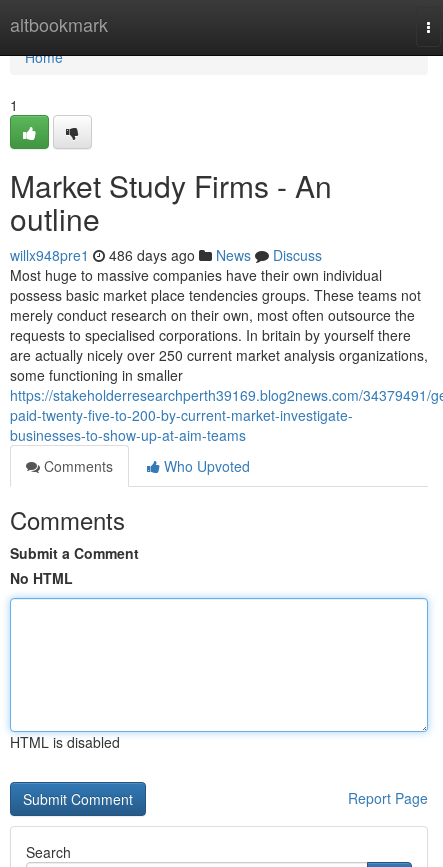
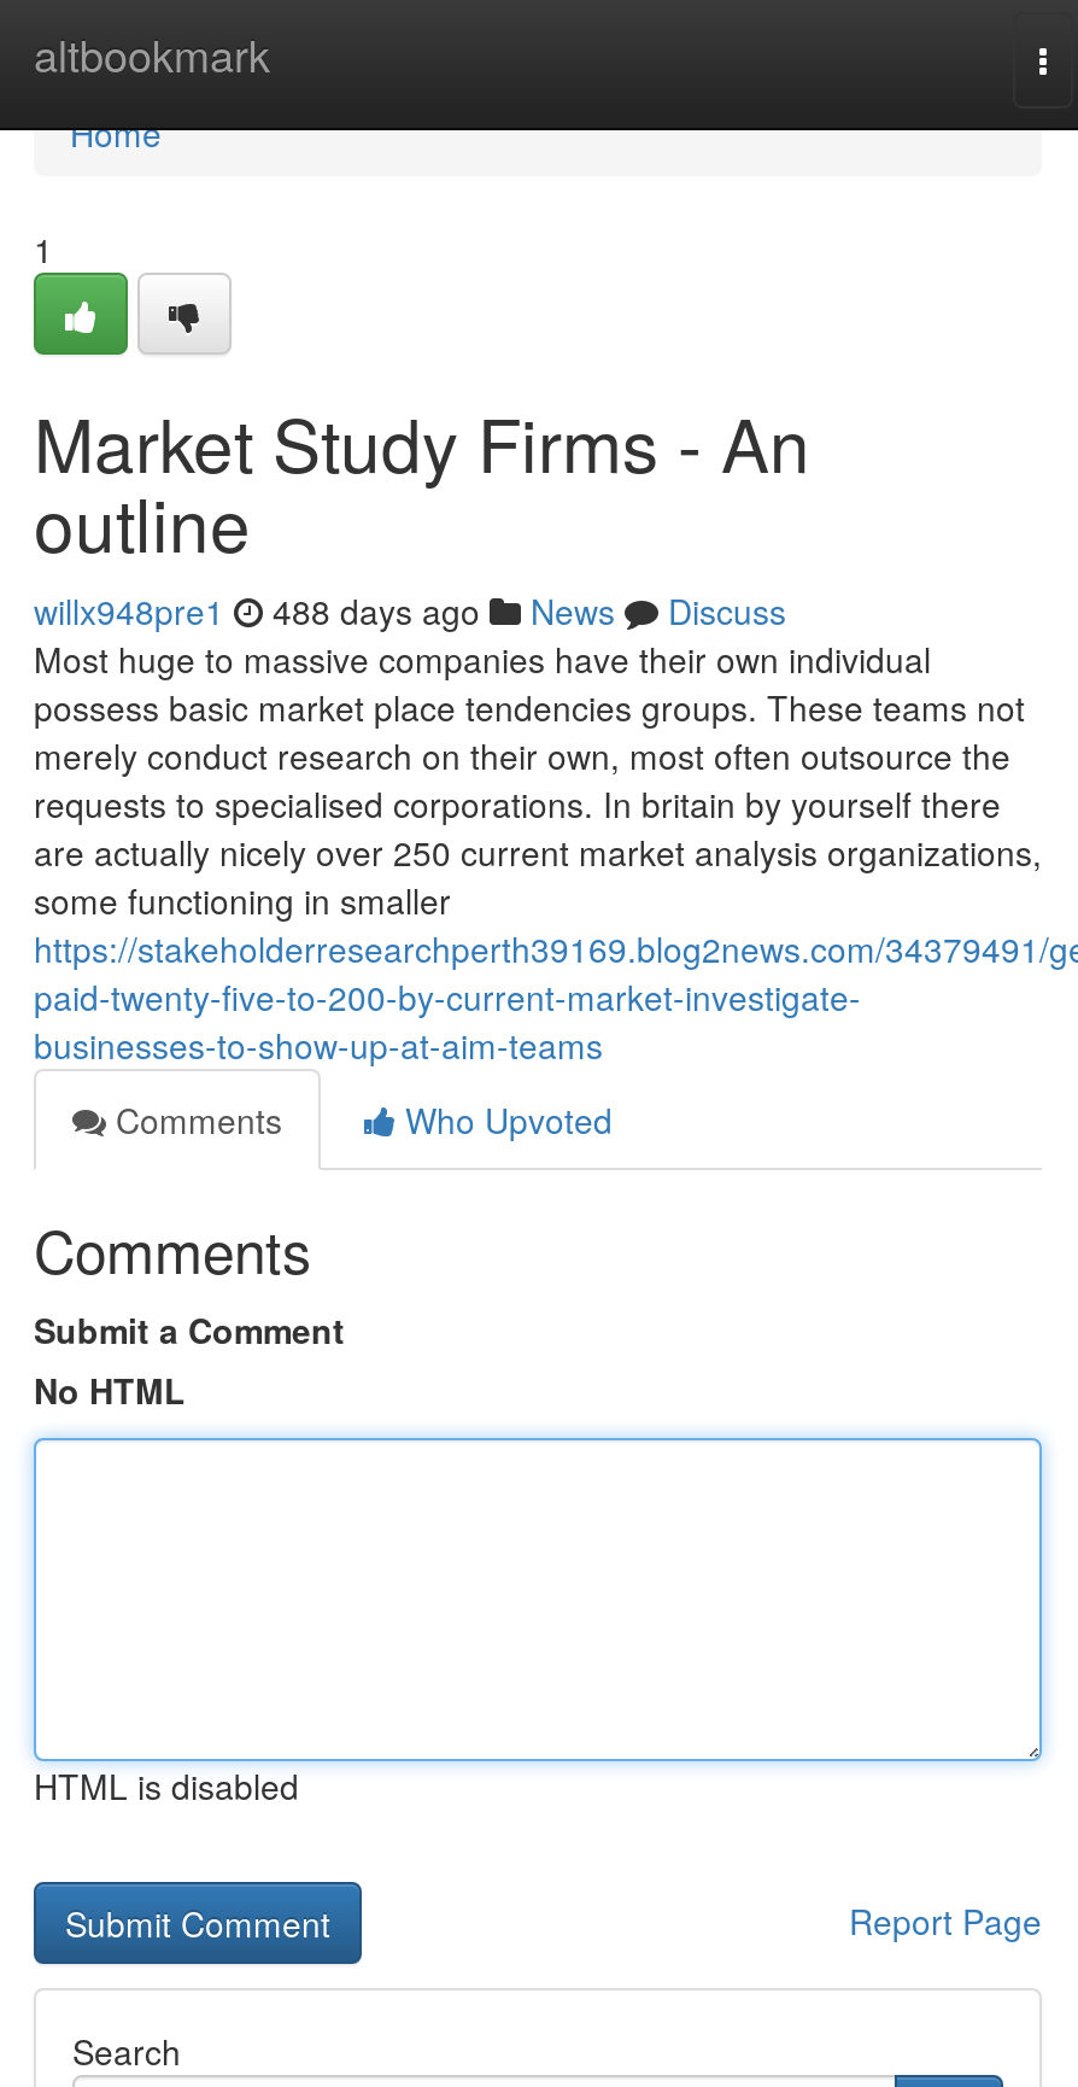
[10,245,322,265] willx948pre1 486 days ago News Discuss -> [34,586,786,635] willx948pre1 488 days ago News Discuss

